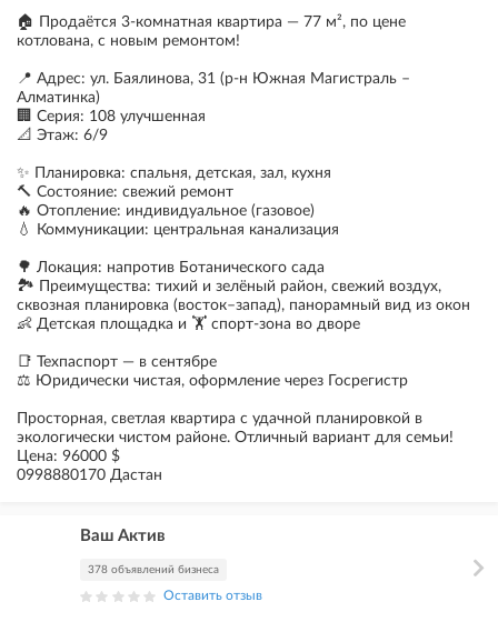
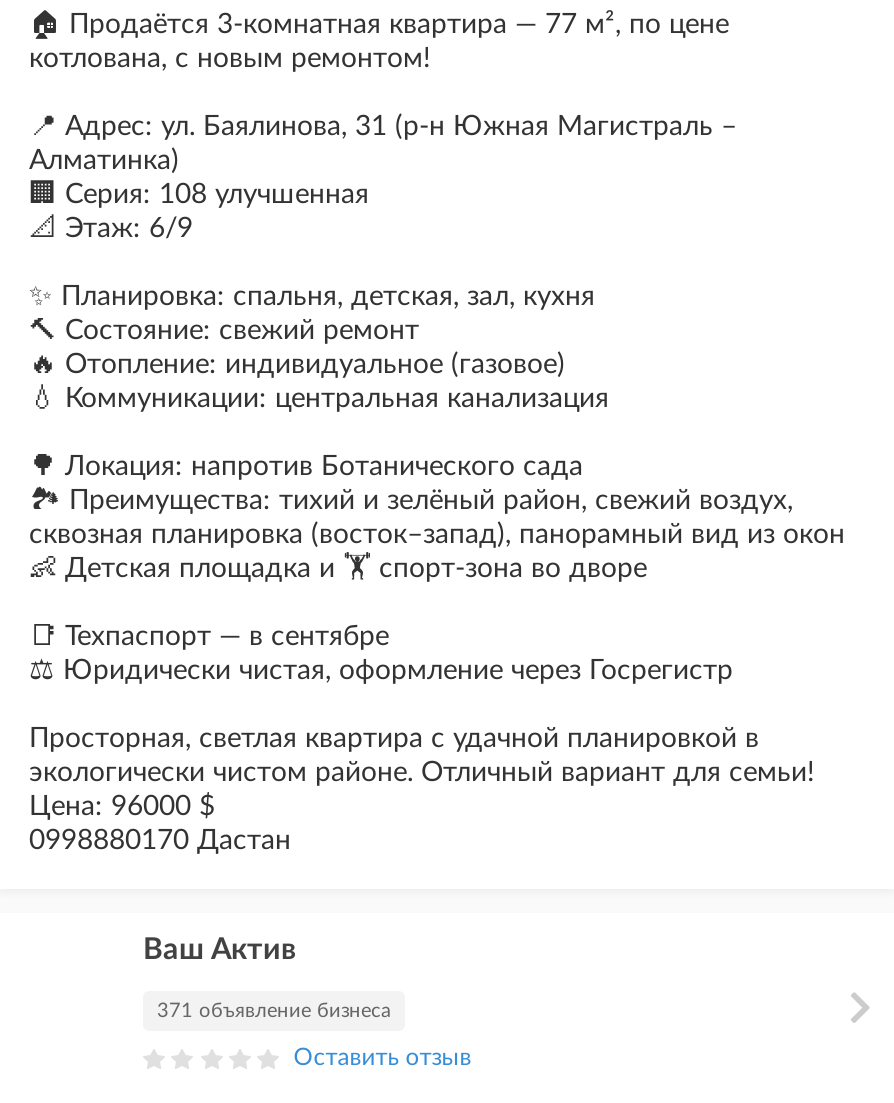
[88,564,219,575] 378 объявлений бизнеса -> [157,1001,391,1021] 371 объявление бизнеса

